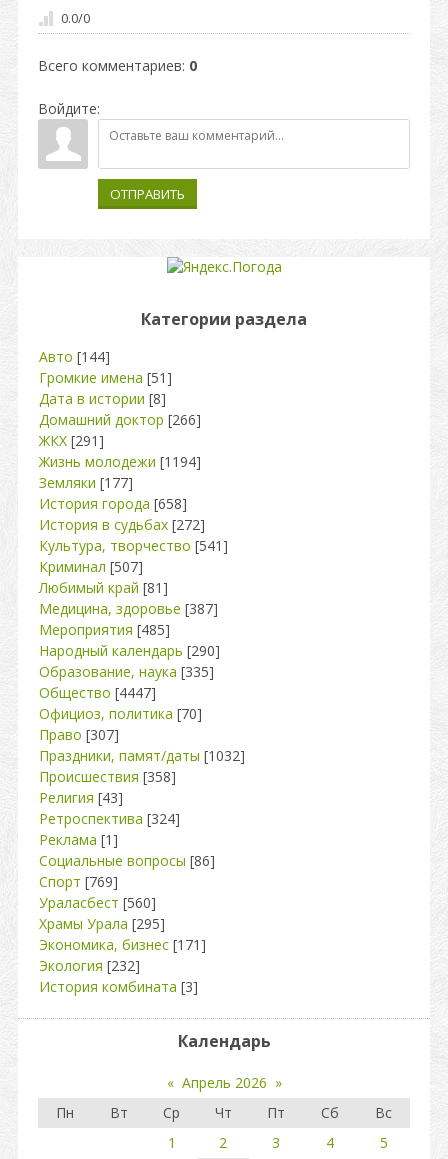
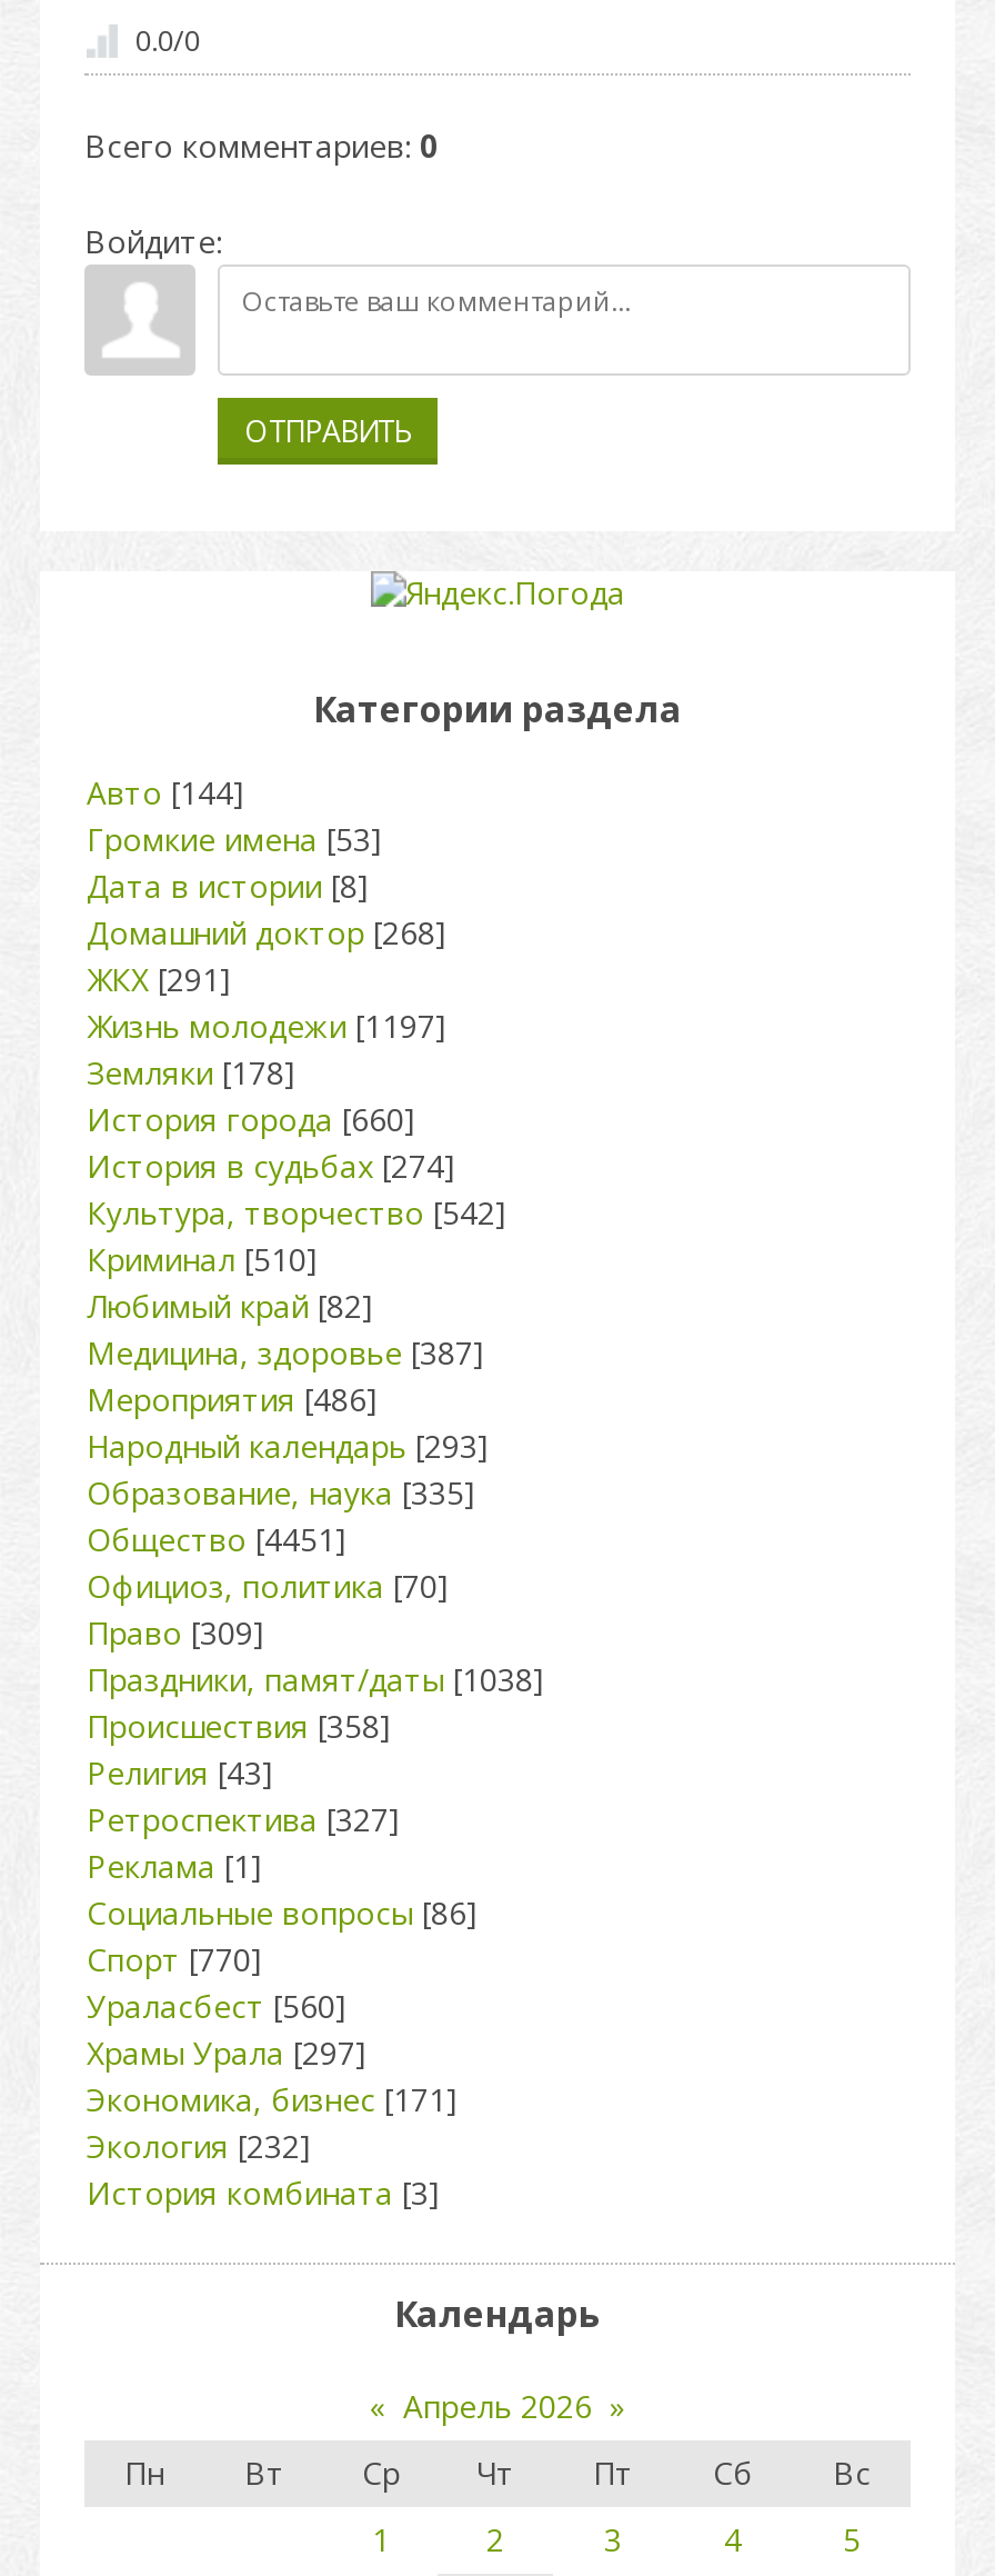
[39,368,172,387] Громкие имена [51] -> [87,818,382,860] Громкие имена [53]
[39,410,201,429] Домашний доктор [266] -> [87,911,446,953] Домашний доктор [268]
[39,452,201,471] Жизнь молодежи [1194] -> [87,1005,446,1047] Жизнь молодежи [1197]
[39,473,133,492] Земляки [177] -> [87,1051,295,1094] Земляки [178]
[39,494,187,513] История города [658] -> [87,1098,415,1140] История города [660]
[39,515,205,534] История в судьбах [272] -> [87,1145,455,1187] История в судьбах [274]
[39,536,228,555] Культура, творчество [541] -> [87,1191,506,1234] Культура, творчество [542]
[39,557,143,576] Криминал [507] -> [87,1238,318,1280] Криминал [510]
[39,578,168,597] Любимый край [81] -> [87,1285,373,1327] Любимый край [82]
[39,620,170,639] Мероприятия [485] -> [87,1378,378,1420] Мероприятия [486]
[39,641,220,660] Народный календарь [290] -> [87,1425,489,1467] Народный календарь [293]
[39,683,156,702] Общество [4447] -> [87,1518,346,1560] Общество [4451]
[39,725,119,744] Право [307] -> [87,1611,264,1654] Право [309]
[39,746,245,765] Праздники, памят/даты [1032] -> [87,1658,544,1700] Праздники, памят/даты [1038]
[39,809,180,828] Ретроспектива [324] -> [87,1798,400,1840] Ретроспектива [327]
[39,872,118,891] Спорт [769] -> [87,1938,262,1980] Спорт [770]
[39,914,165,933] Храмы Урала [295] -> [87,2031,366,2074] Храмы Урала [297]

